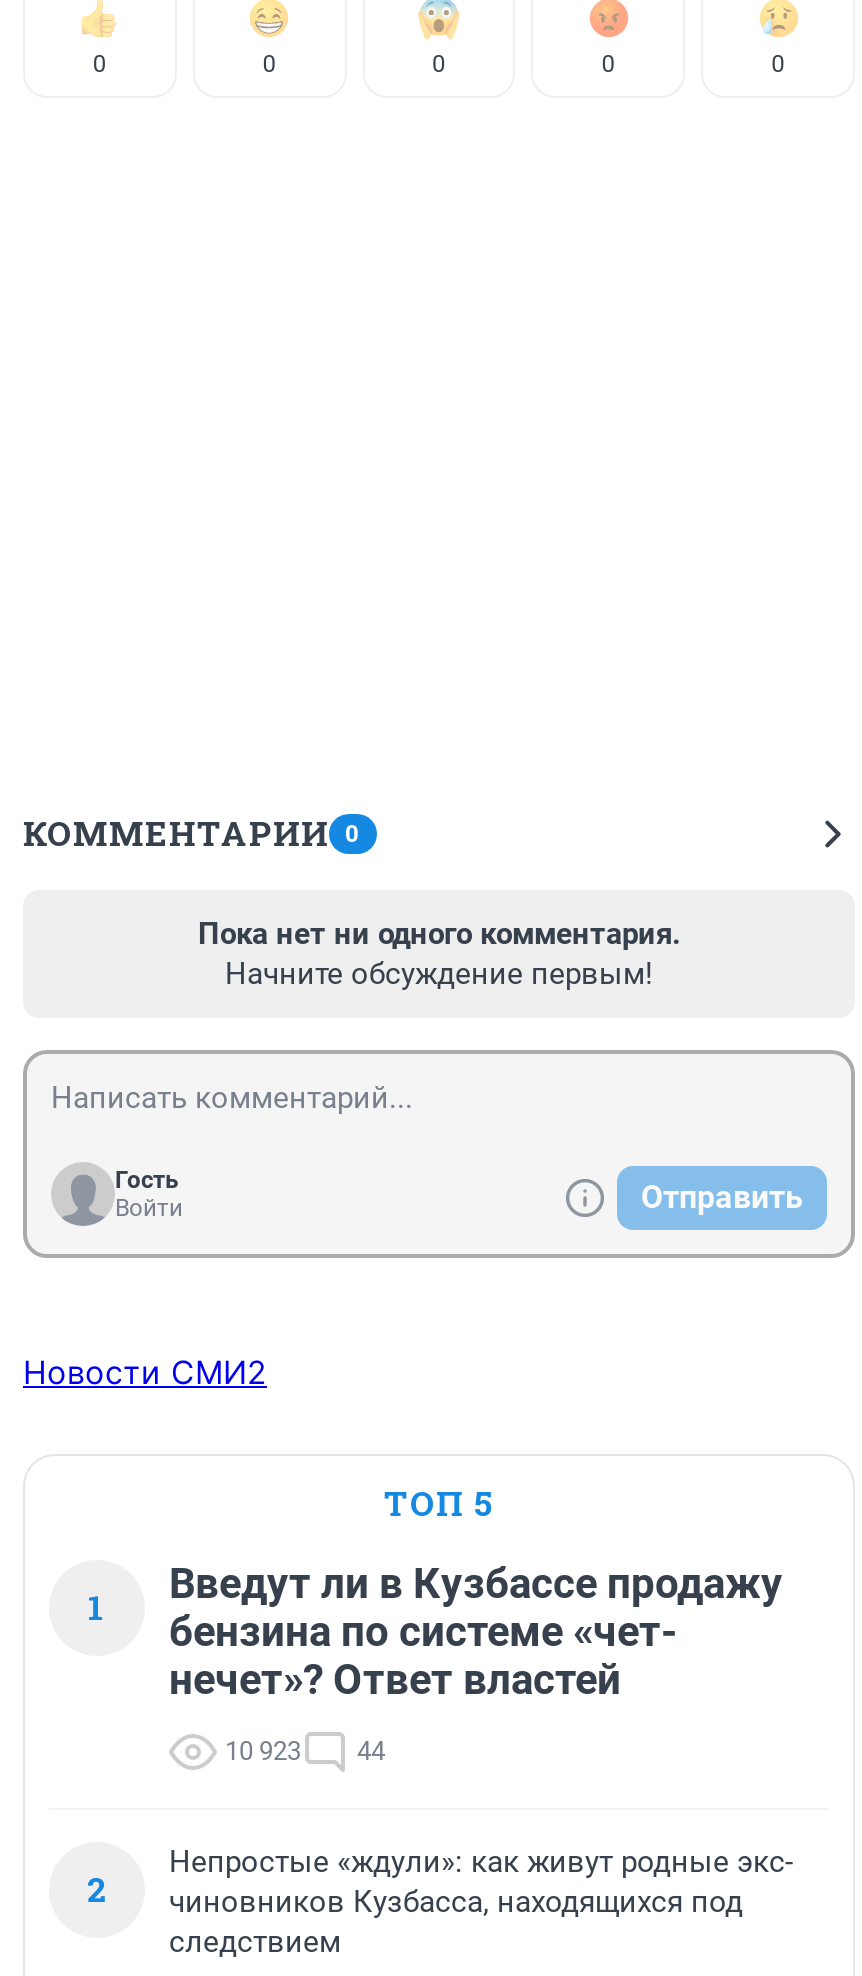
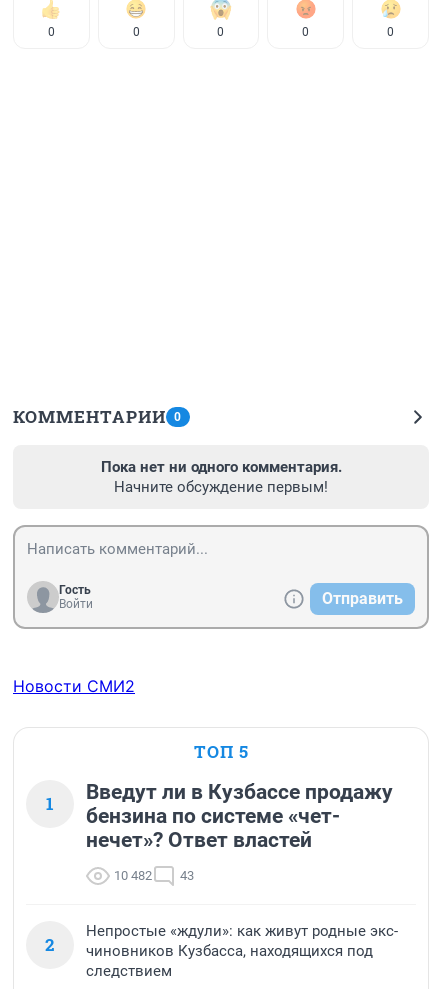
[225,1736,301,1766] 10 923 -> [114,868,152,883] 10 482
[357,1736,385,1766] 44 -> [180,868,194,883] 43

